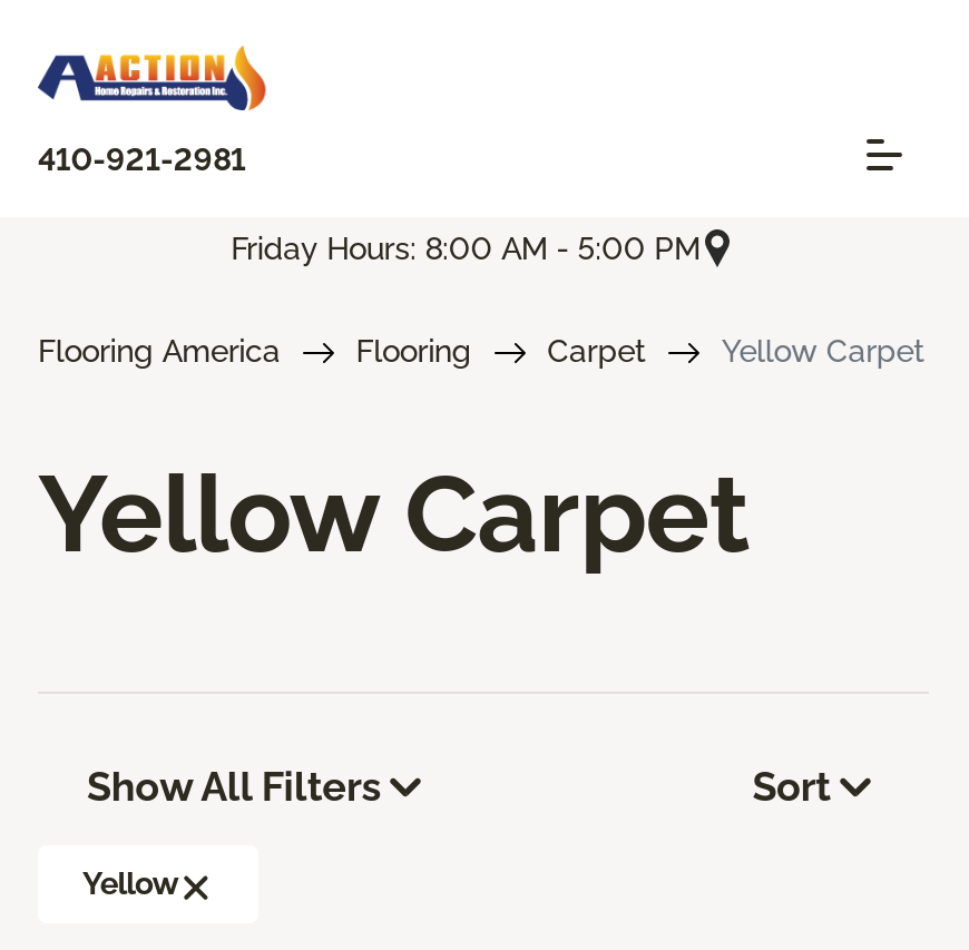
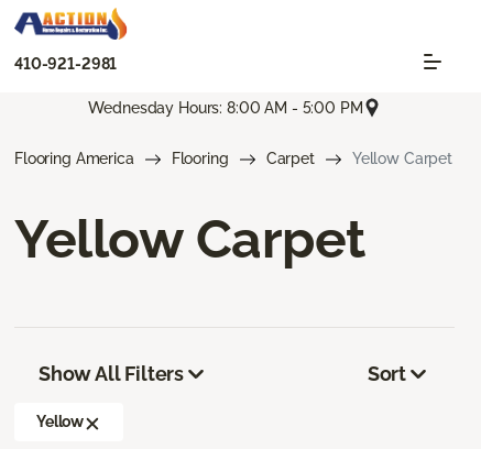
[231,230,700,266] Friday Hours: 8:00 AM - 5:00 PM -> [88,99,363,116] Wednesday Hours: 8:00 AM - 5:00 PM

